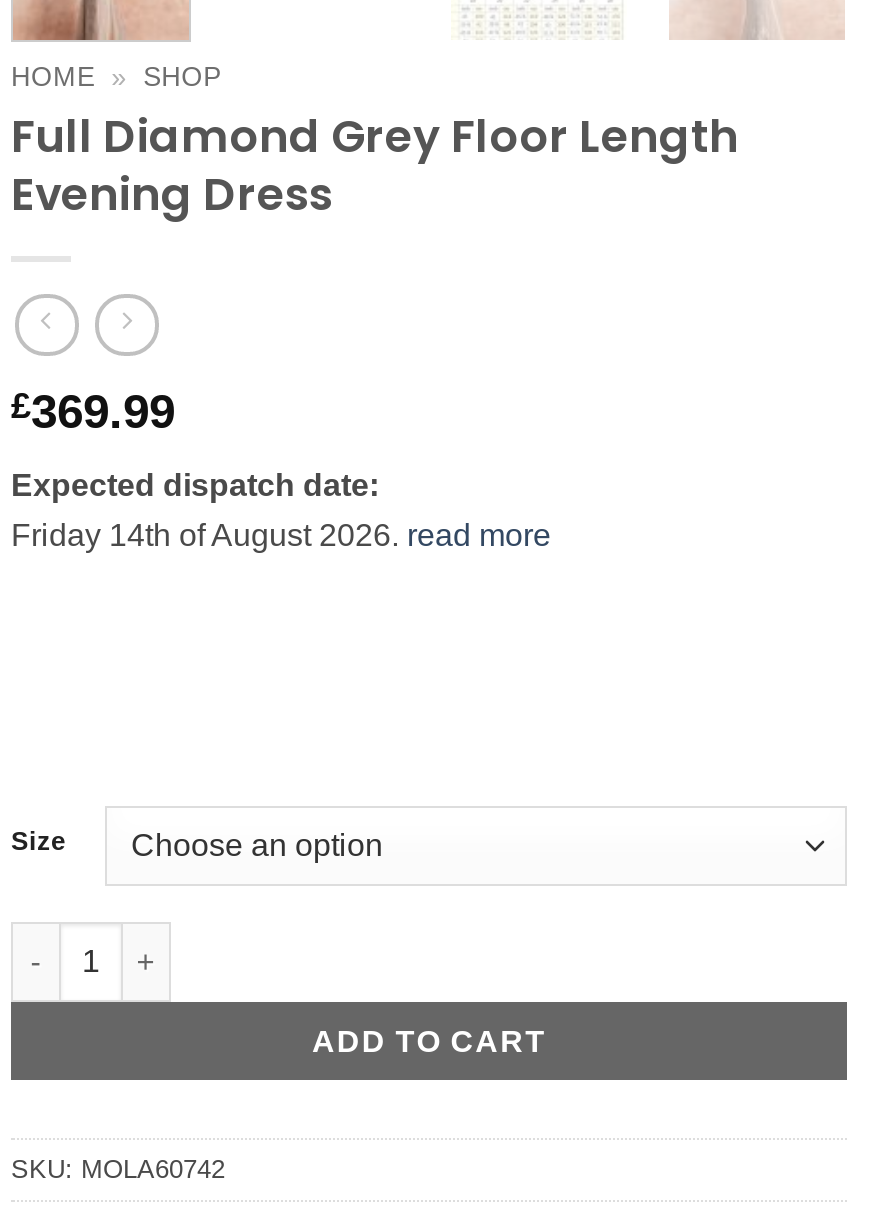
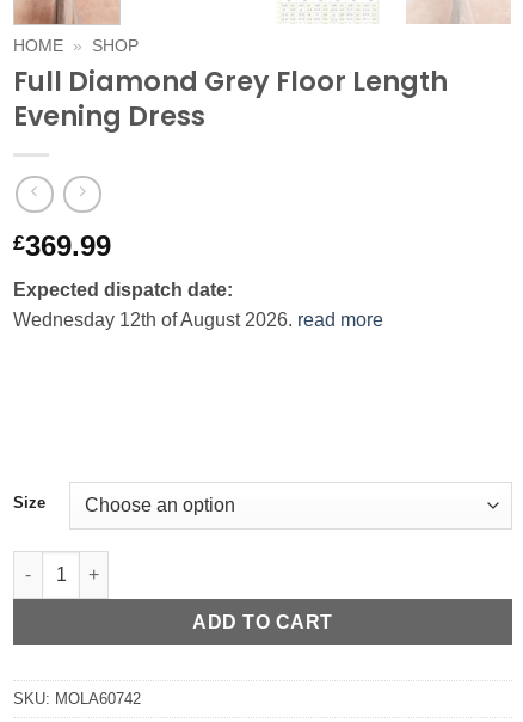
[11,518,551,552] Friday 14th of August 2026. read more -> [13,310,383,330] Wednesday 12th of August 2026. read more

